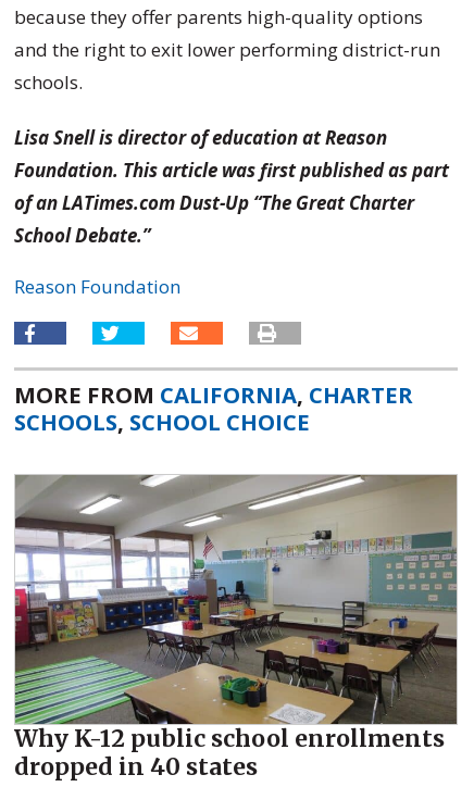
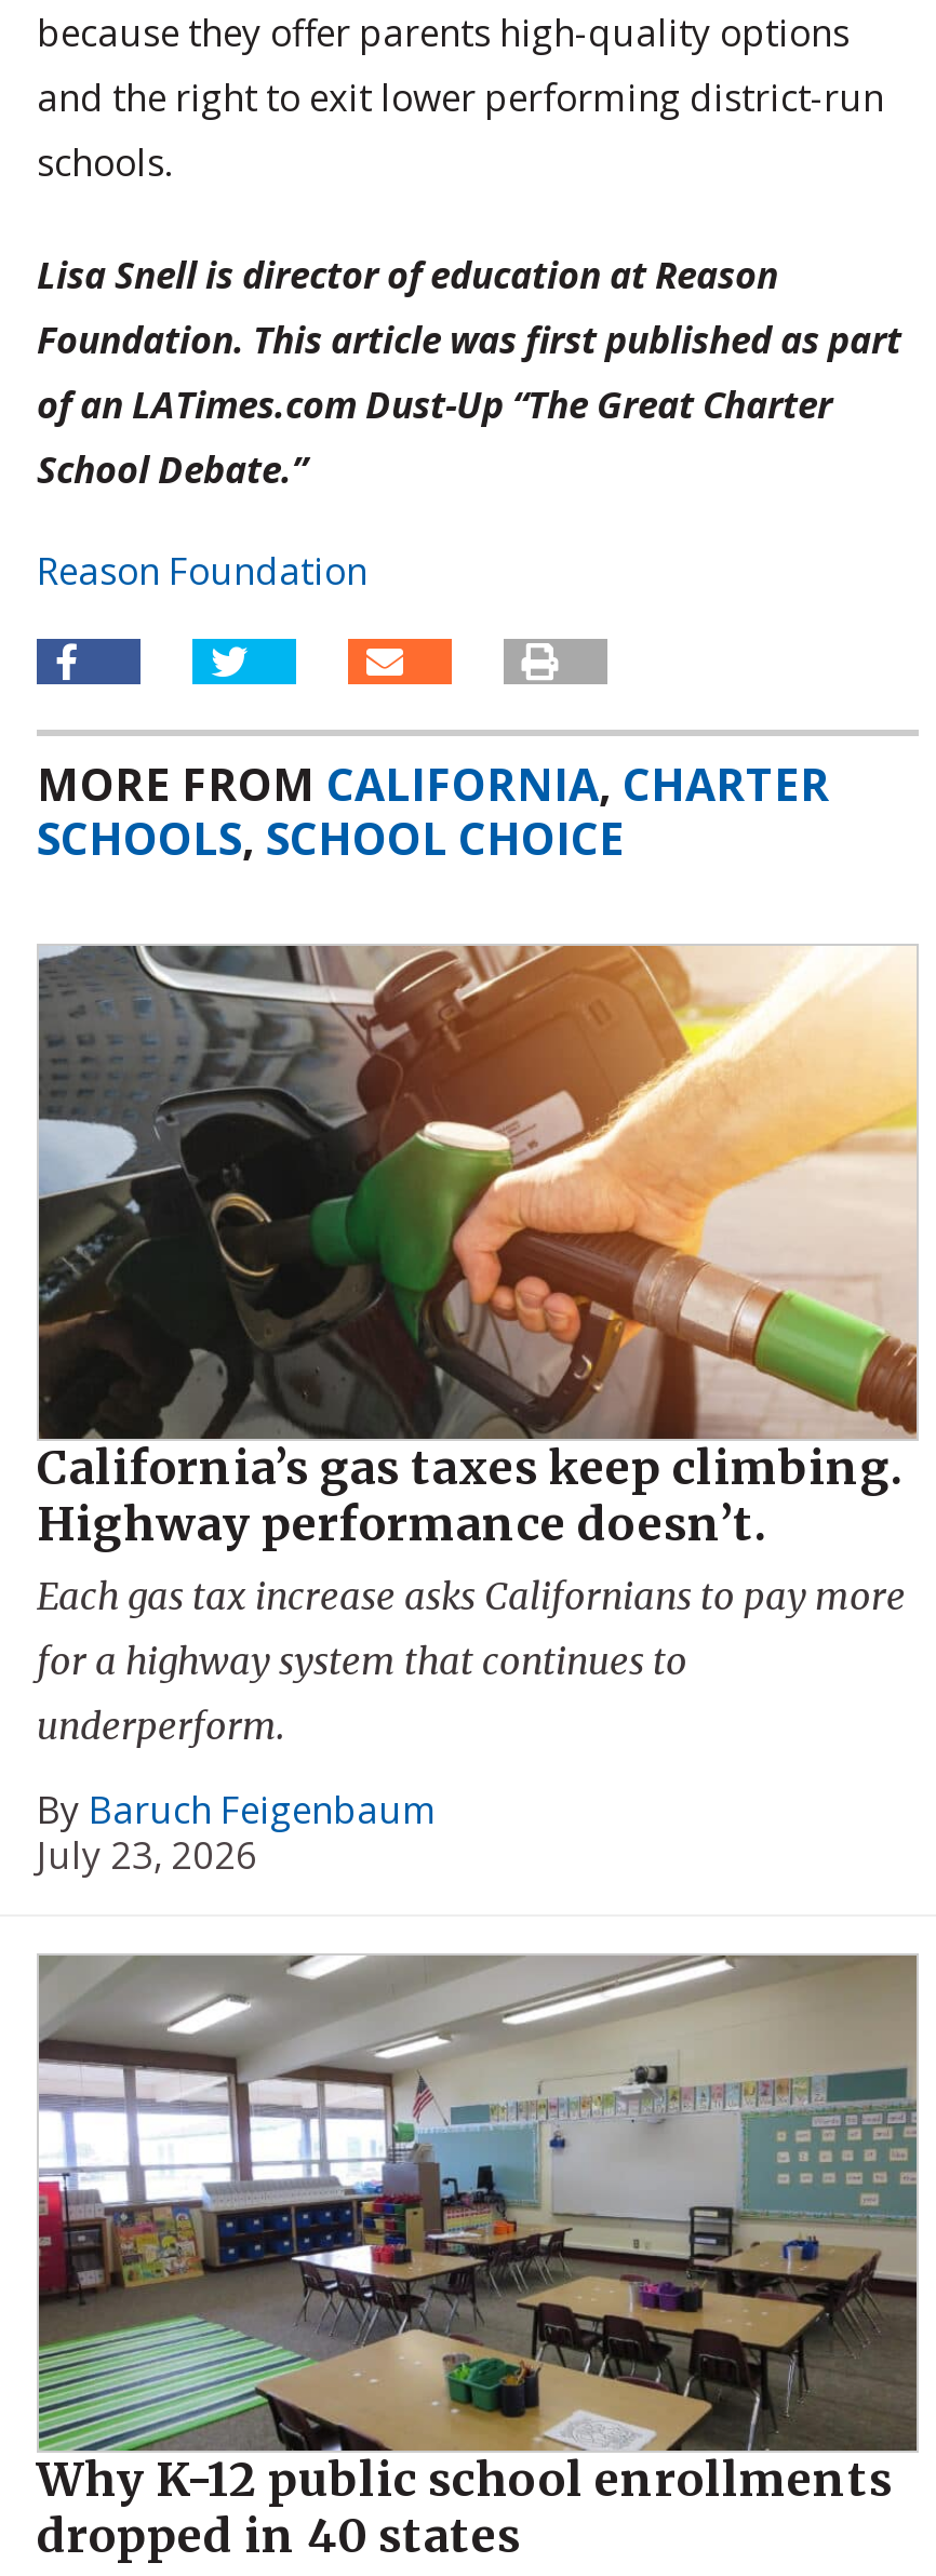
none -> [37,945,919,1880] [image] | California’s gas taxes keep climbing. | Highway performance doesn’t. | Each gas tax increase asks Californians to pay more | for a highway system that continues to | underperform. | By Baruch Feigenbaum | July 23, 2026

